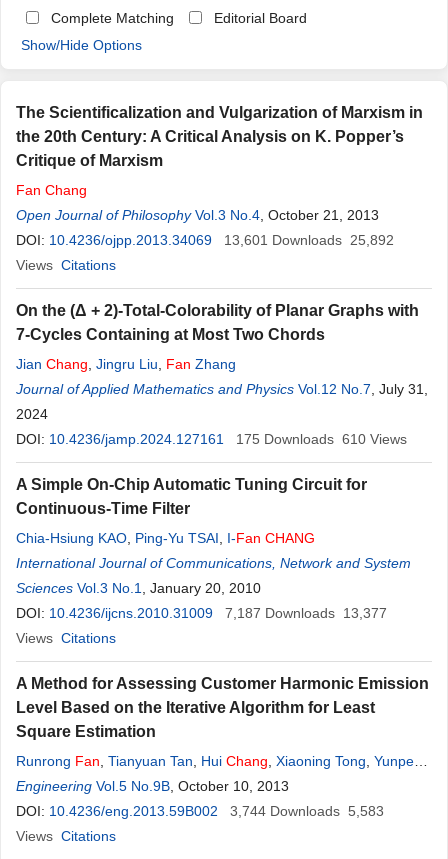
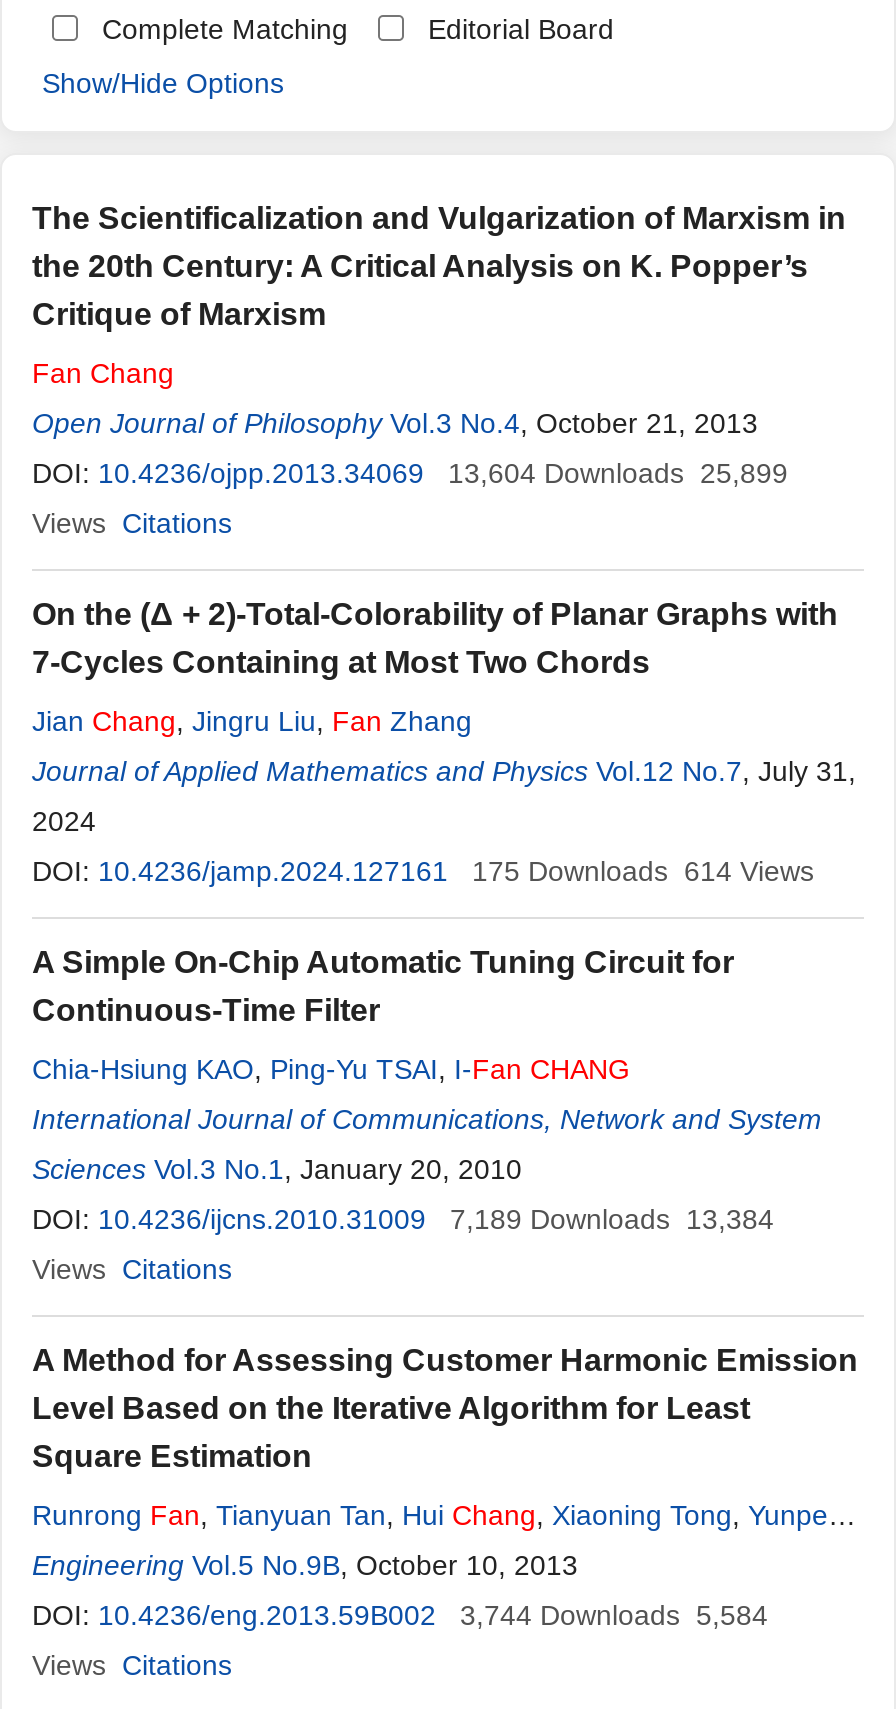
[16,232,394,248] DOI: 10.4236/ojpp.2013.34069 13,601 Downloads 25,892 -> [32,457,788,489] DOI: 10.4236/ojpp.2013.34069 13,604 Downloads 25,899
[236,431,407,447] 175 Downloads 610 Views -> [472,855,814,887] 175 Downloads 614 Views
[16,605,387,621] DOI: 10.4236/ijcns.2010.31009 7,187 Downloads 13,377 -> [32,1203,774,1235] DOI: 10.4236/ijcns.2010.31009 7,189 Downloads 13,384
[16,803,384,819] DOI: 10.4236/eng.2013.59B002 3,744 Downloads 5,583 -> [32,1599,768,1631] DOI: 10.4236/eng.2013.59B002 3,744 Downloads 5,584

